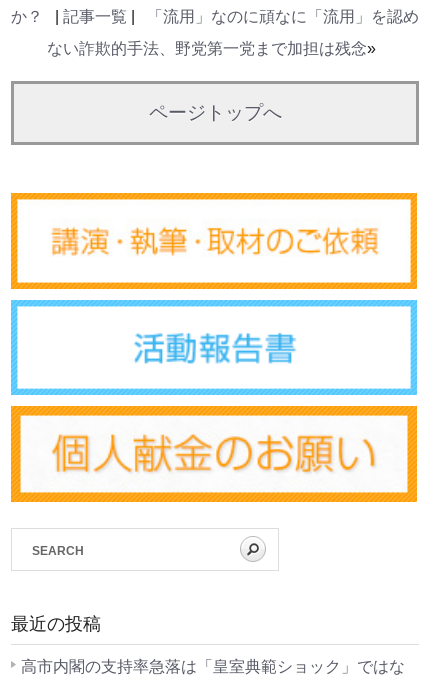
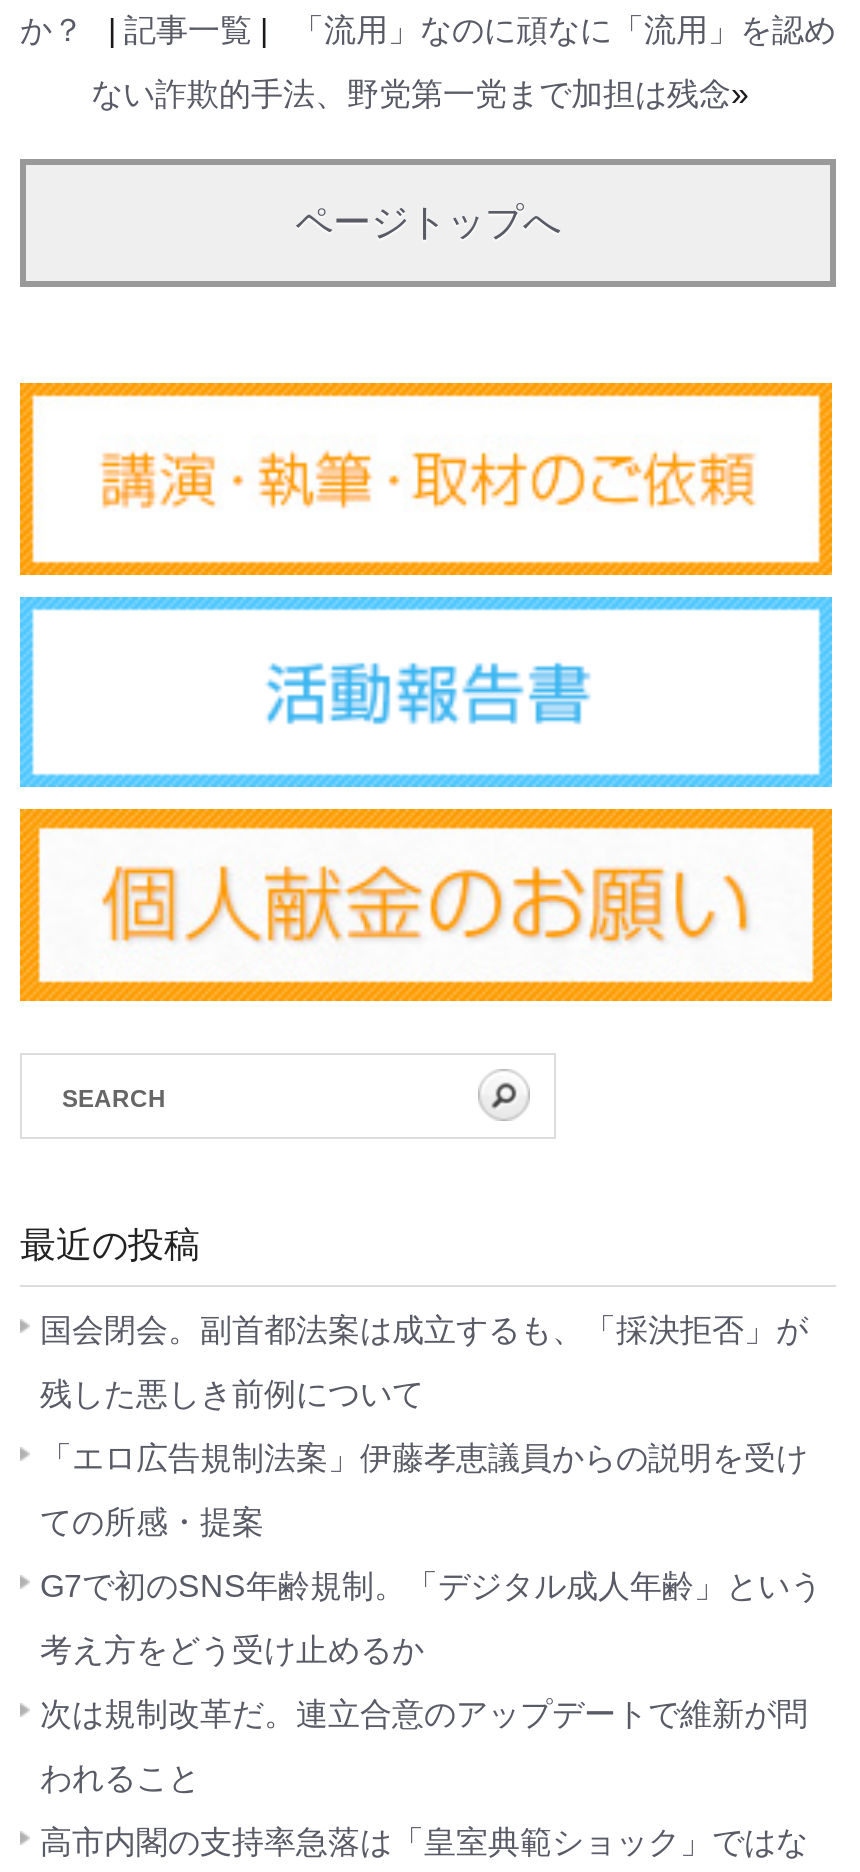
none -> [40,1312,822,1794] 国会閉会。副首都法案は成立するも、「採決拒否」が | 残した悪しき前例について | 「エロ広告規制法案」伊藤孝恵議員からの説明を受け | ての所感・提案 | G7で初のSNS年齢規制。「デジタル成人年齢」という | 考え方をどう受け止めるか | 次は規制改革だ。連立合意のアップデートで維新が問 | われること

